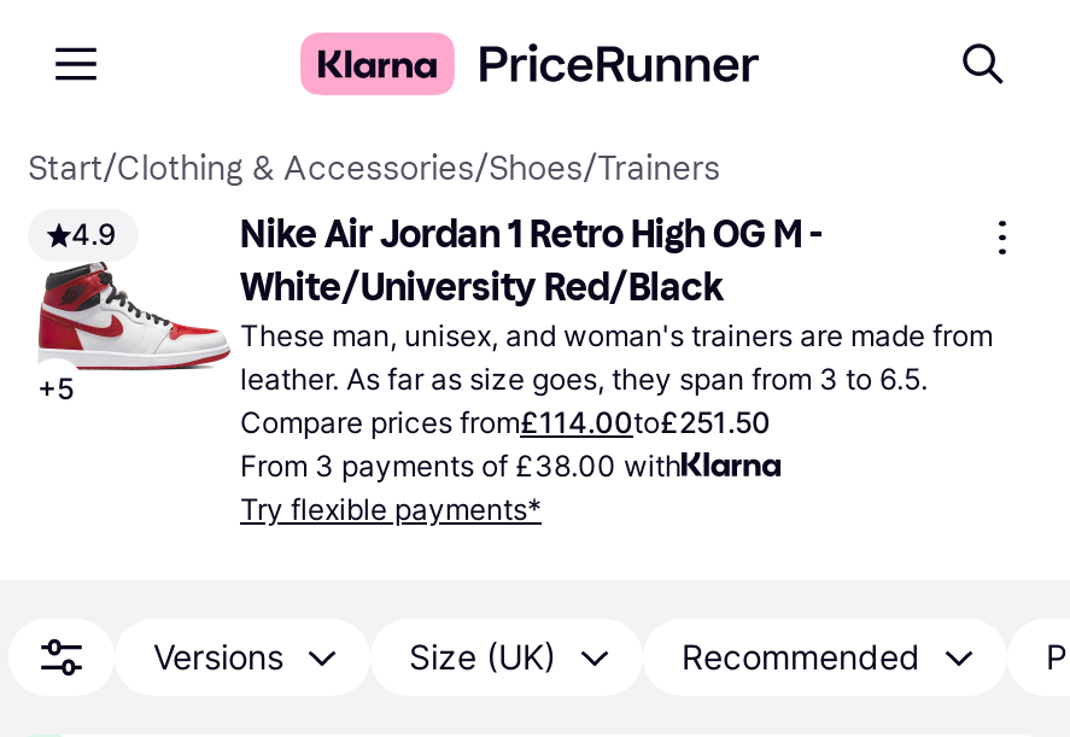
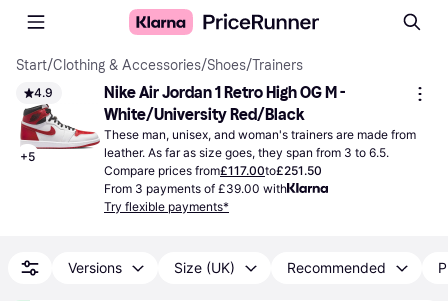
[240,404,771,440] Compare prices from£114.00to£251.50 -> [104,163,322,178] Compare prices from£117.00to£251.50
[240,448,682,484] From 3 payments of £38.00 with -> [104,181,287,196] From 3 payments of £39.00 with

